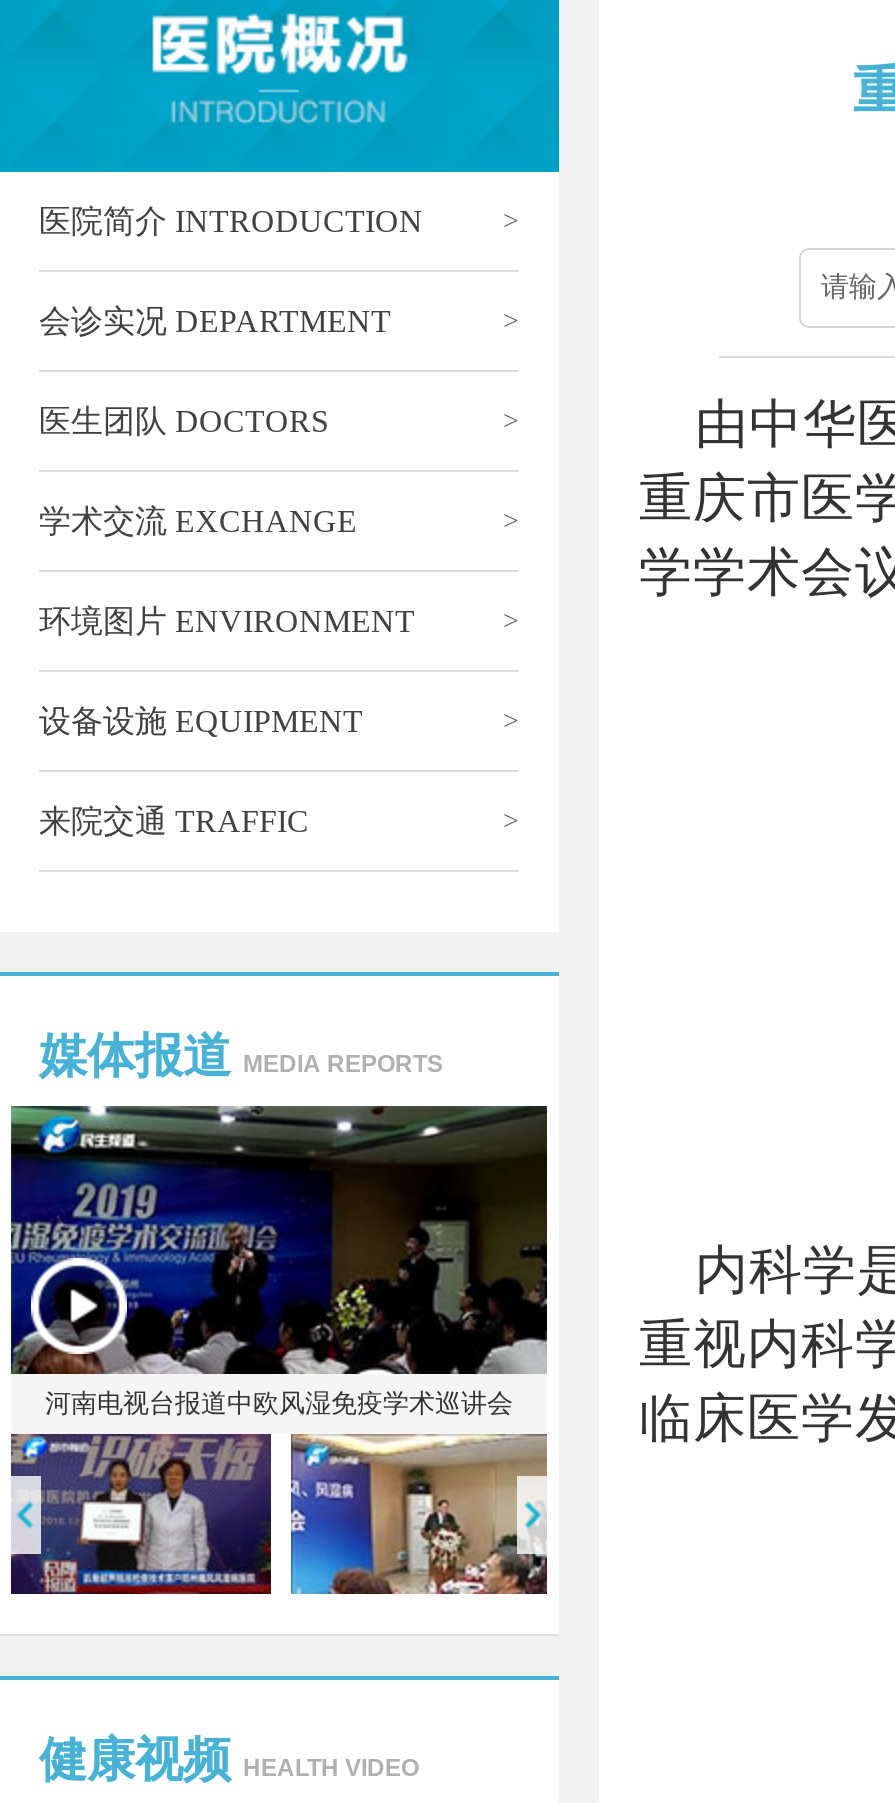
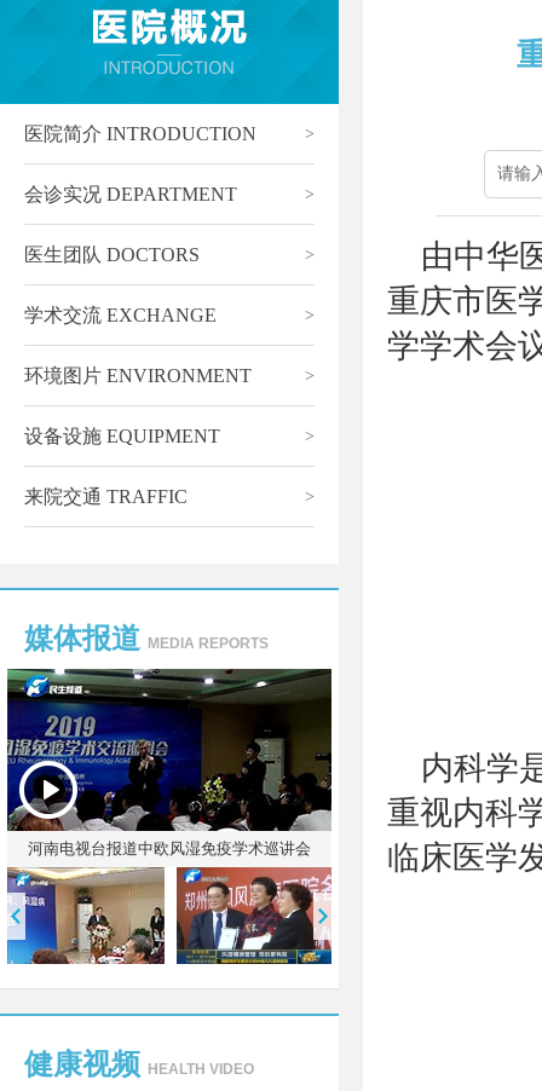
[9,1432,273,1596] [image] -> [6,867,166,965] [image]
[289,1434,549,1596] [image] -> [175,866,333,965] [image]

